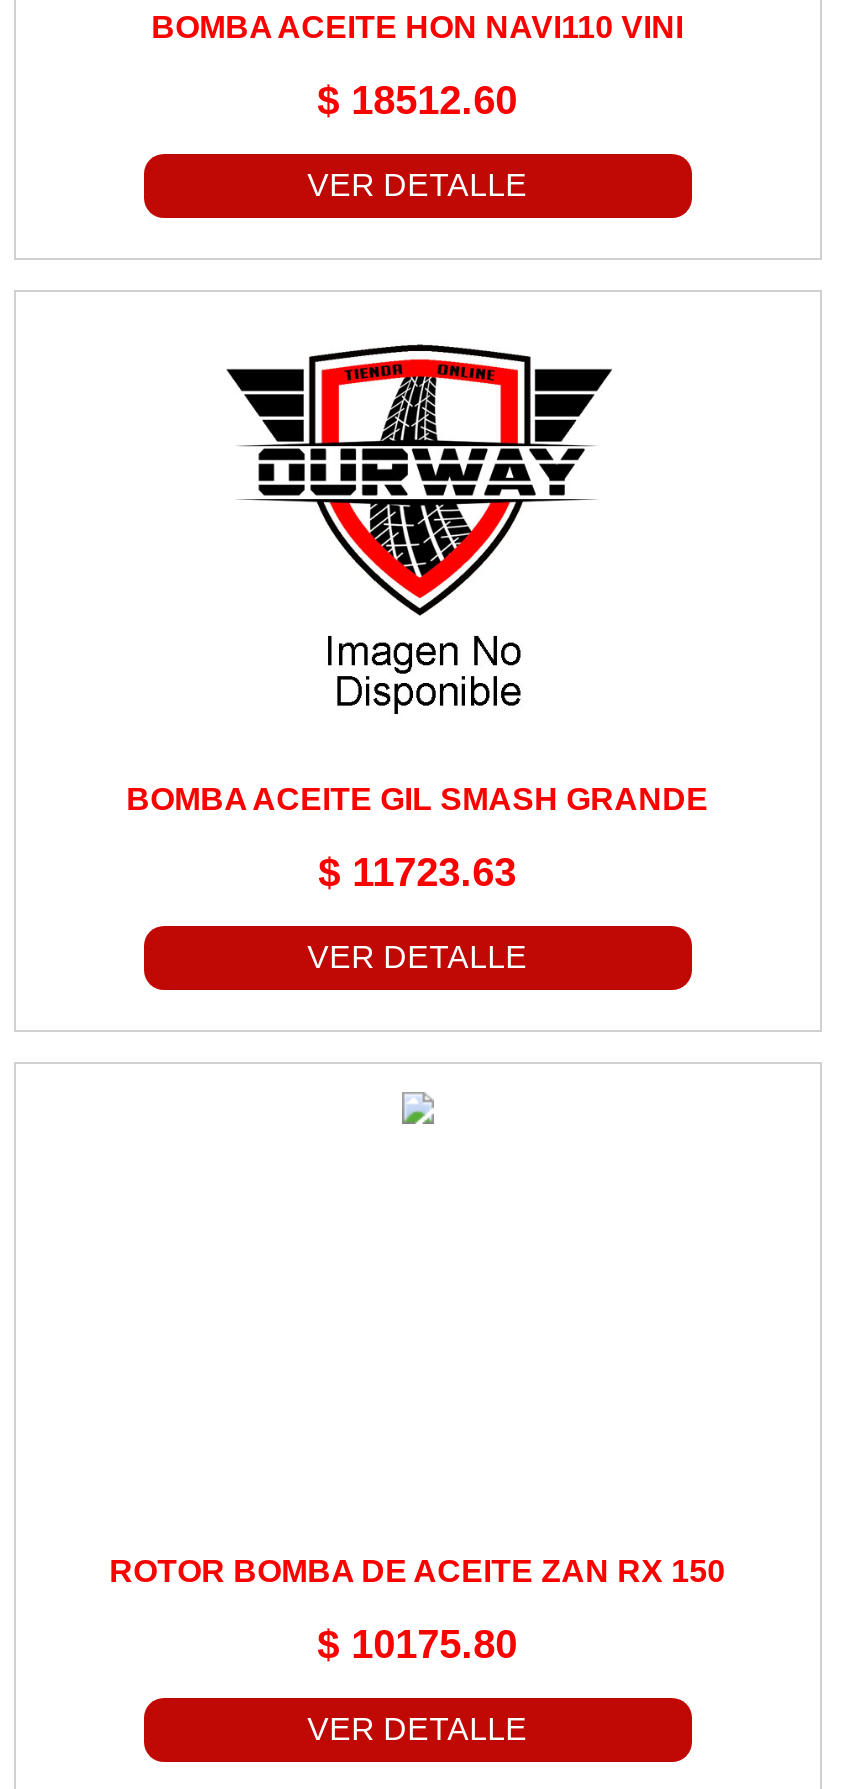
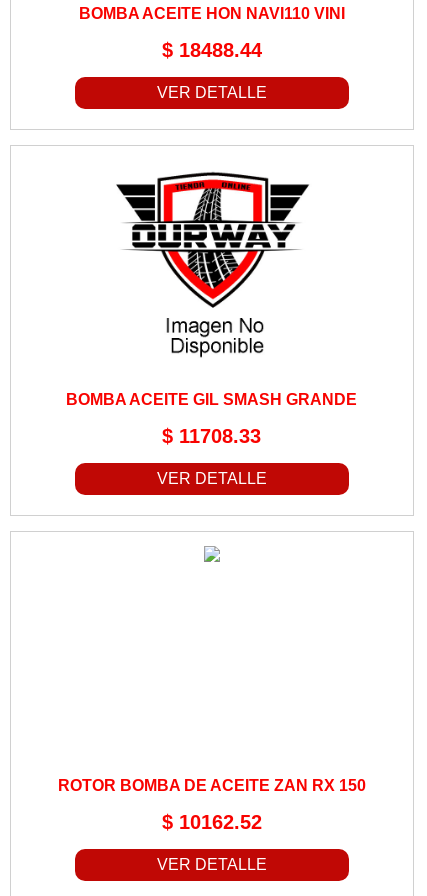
[317,77,517,121] $ 18512.60 -> [162,38,262,60] $ 18488.44
[318,849,516,893] $ 11723.63 -> [162,425,261,447] $ 11708.33
[317,1621,517,1665] $ 10175.80 -> [162,811,262,833] $ 10162.52

